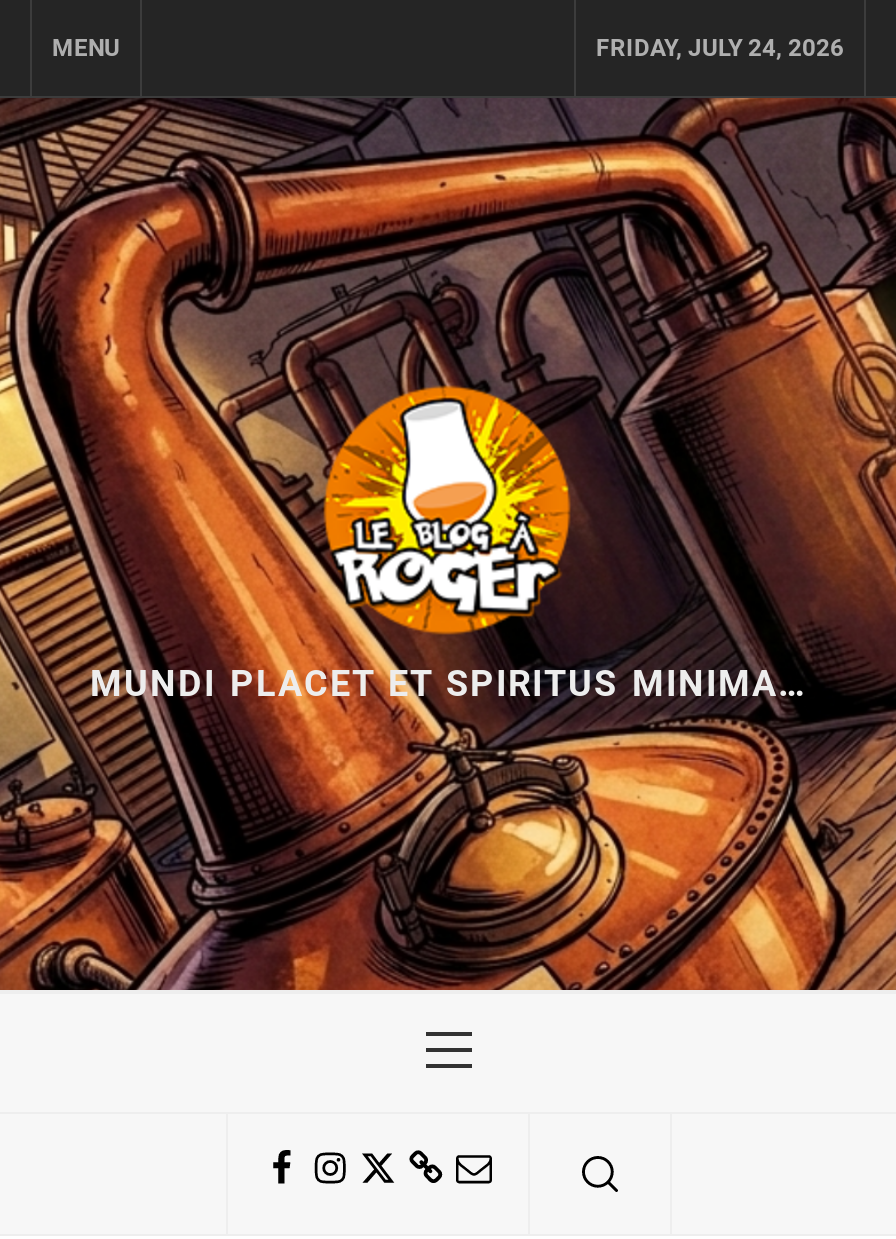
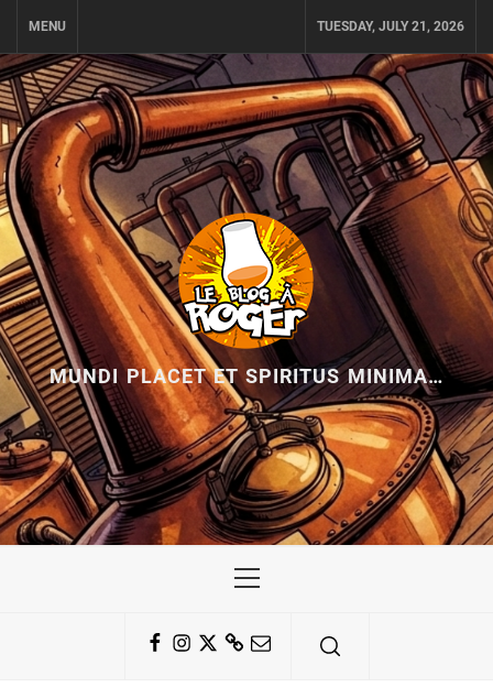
[596,34,844,62] FRIDAY, JULY 24, 2026 -> [317,19,464,34] TUESDAY, JULY 21, 2026

